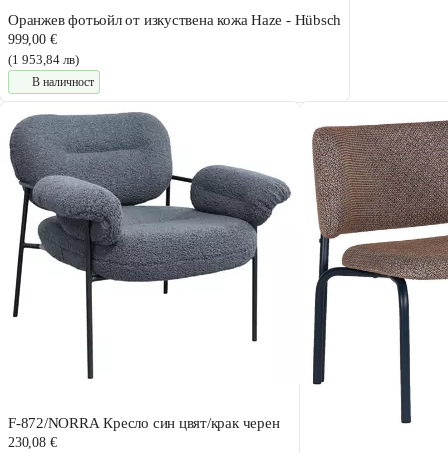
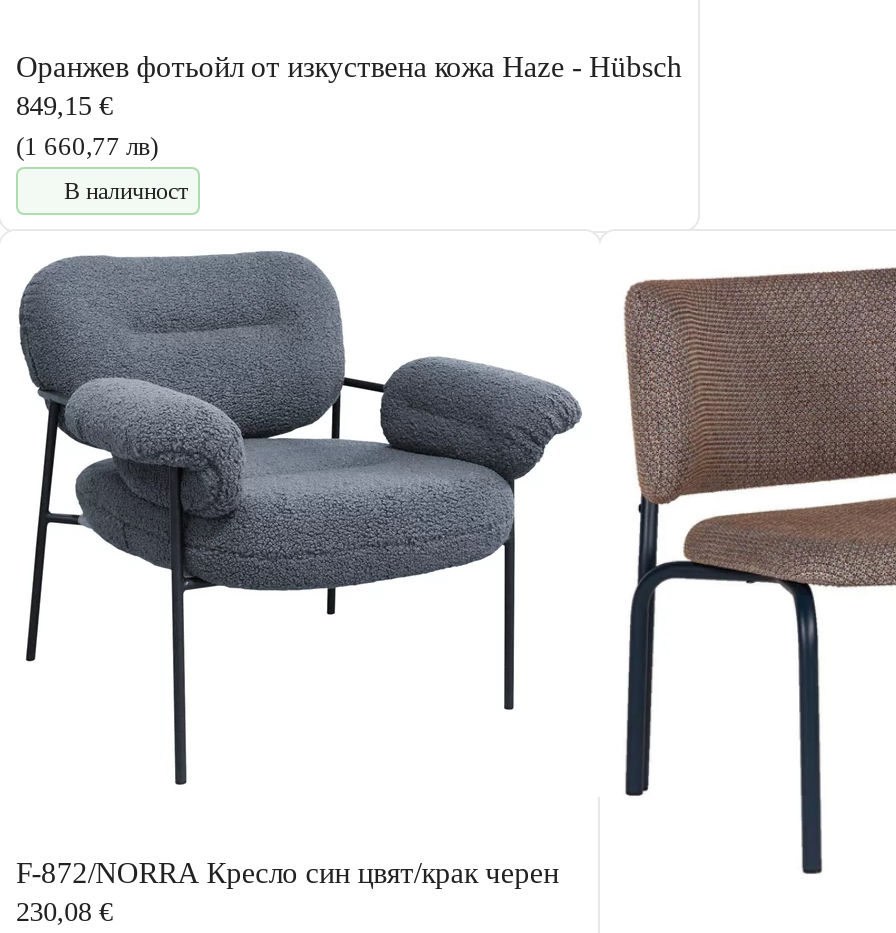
[8,31,56,46] 999,00 € -> [16,90,113,120] 849,15 €
[8,51,79,66] (1 953,84 лв) -> [16,130,158,160] (1 660,77 лв)

